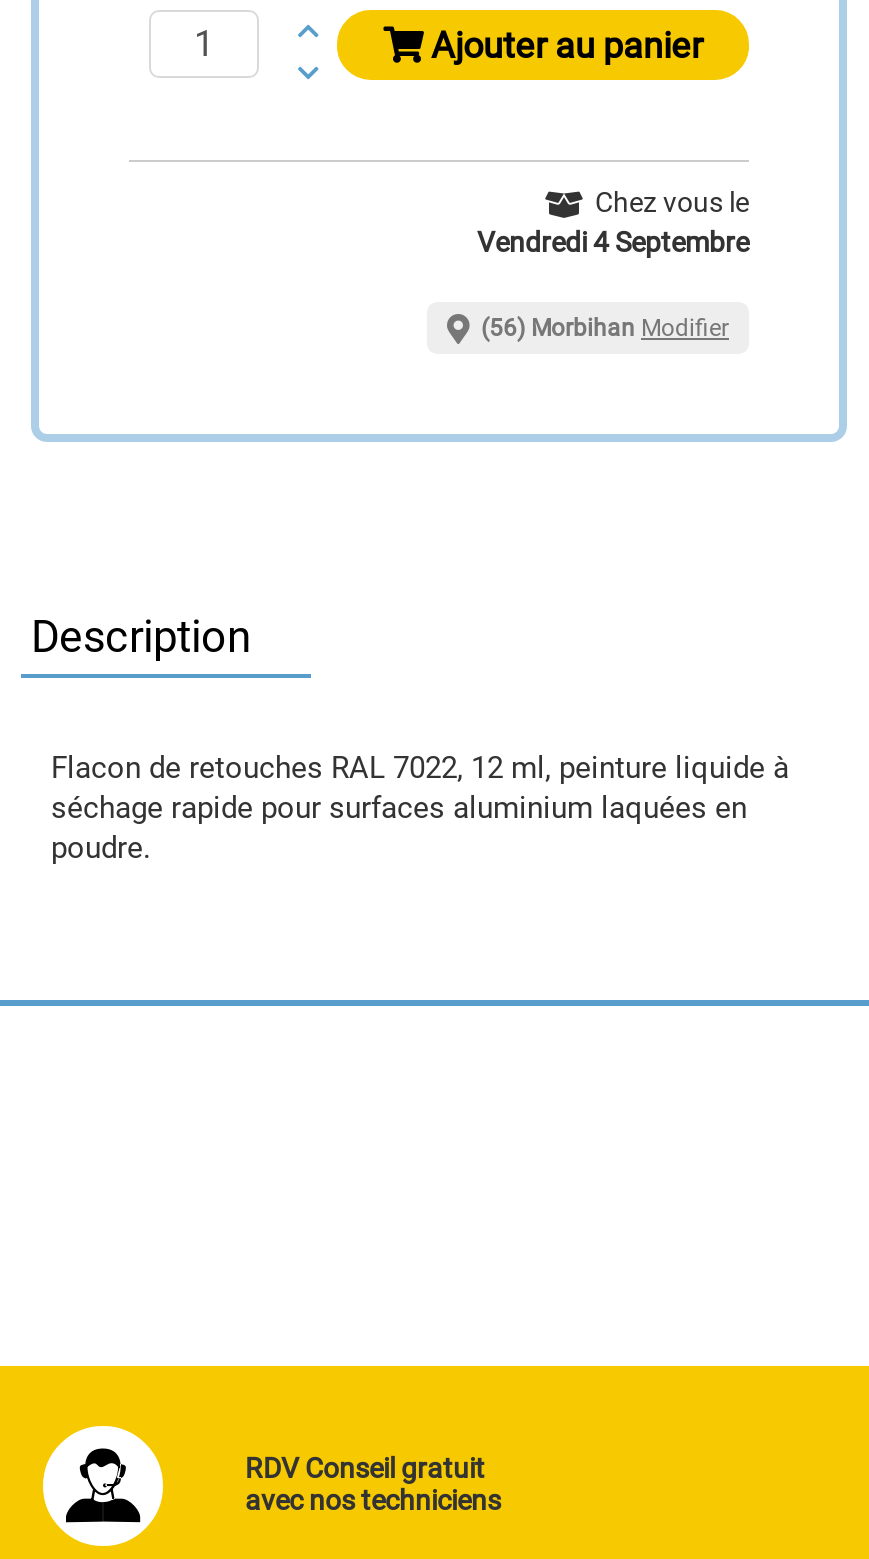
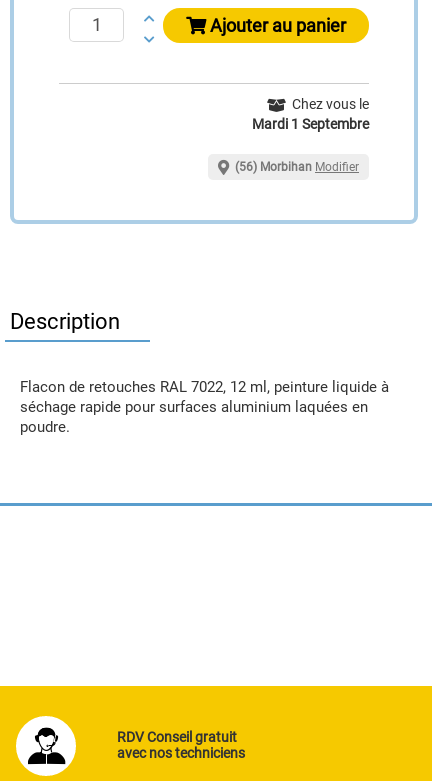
[477,227,749,259] Vendredi 4 Septembre -> [252,116,369,132] Mardi 1 Septembre

